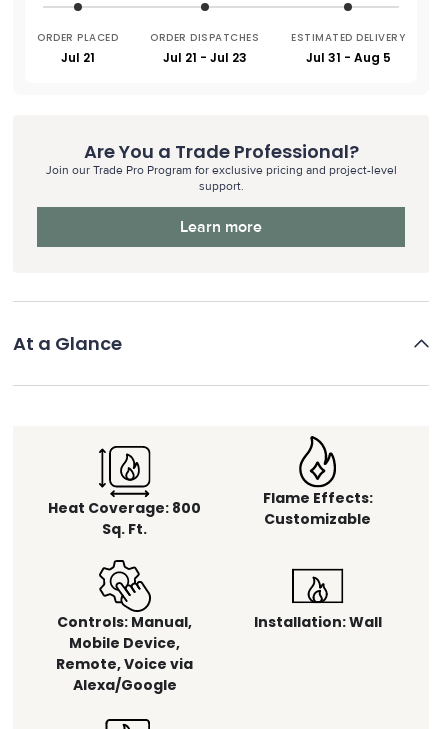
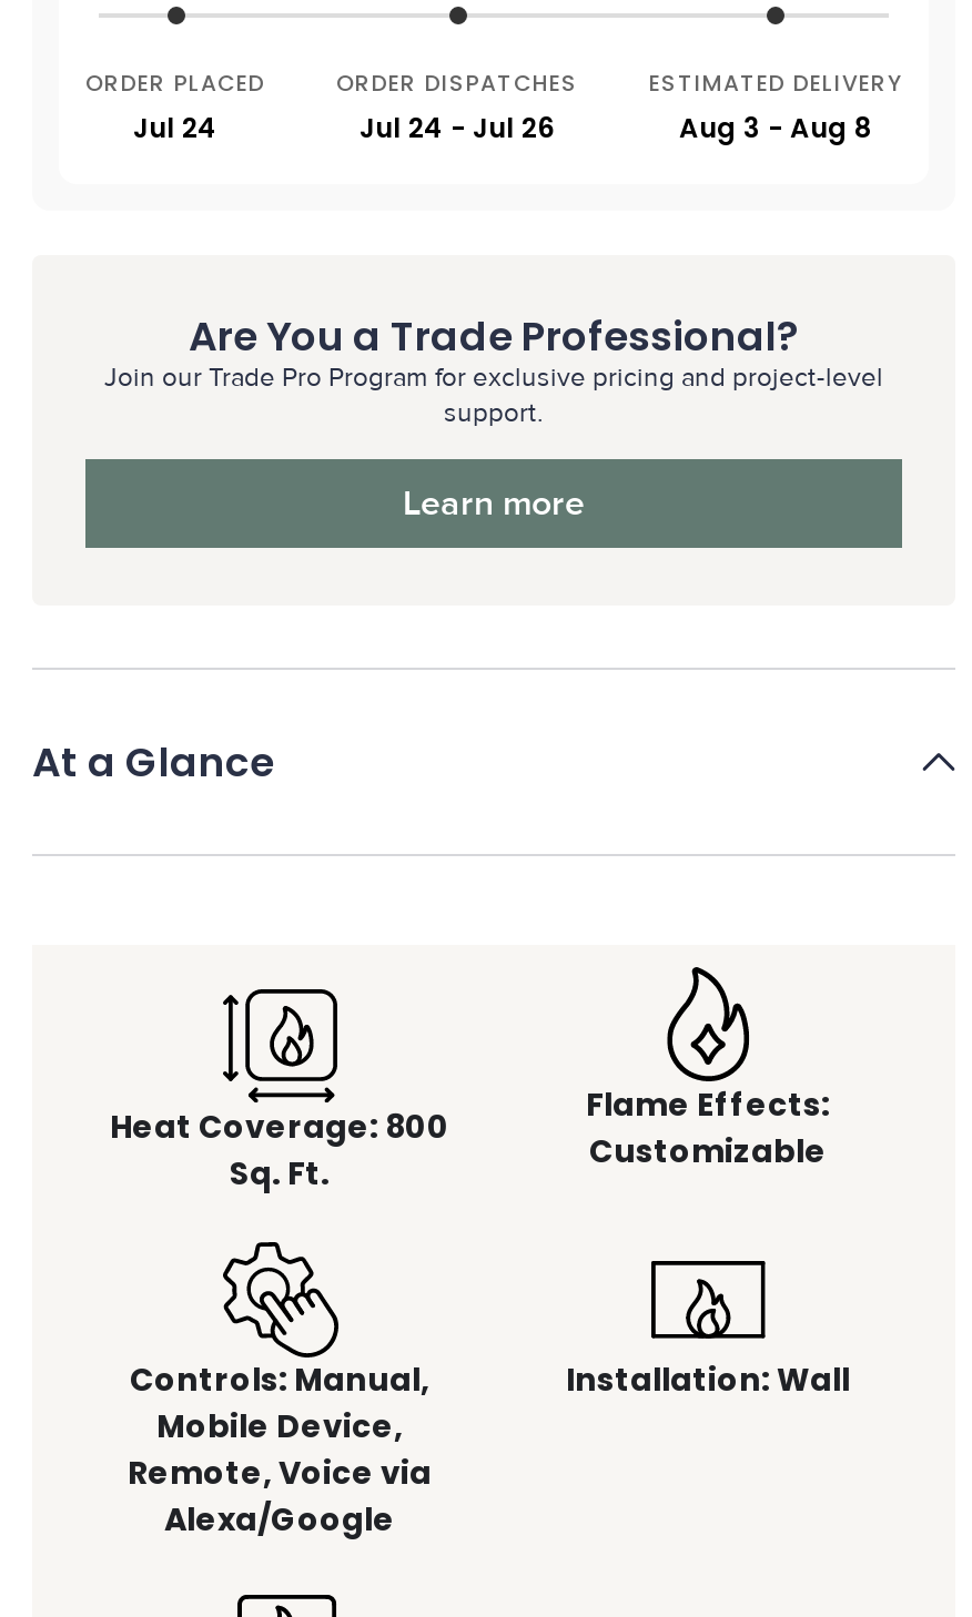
[60,49,94,66] Jul 21 -> [133,109,217,146] Jul 24
[162,49,246,66] Jul 21 - Jul 23 -> [360,109,555,146] Jul 24 - Jul 26
[305,49,390,66] Jul 31 - Aug 5 -> [679,109,872,146] Aug 3 - Aug 8

